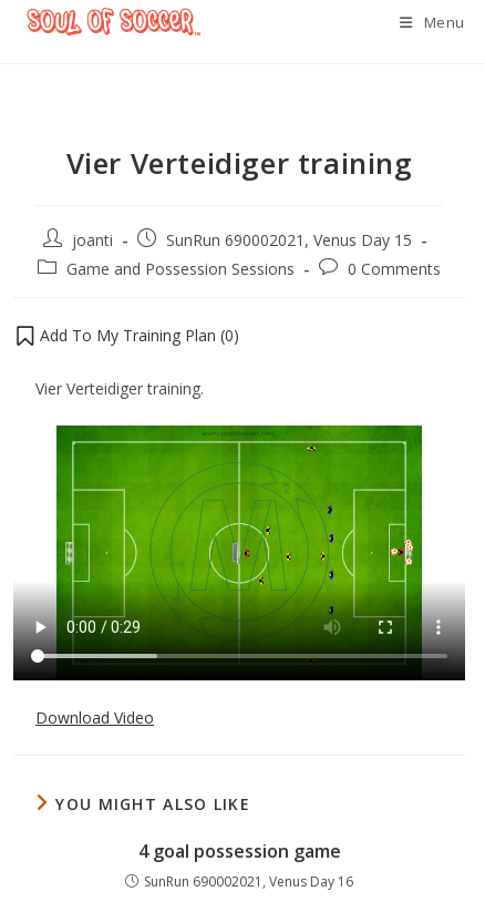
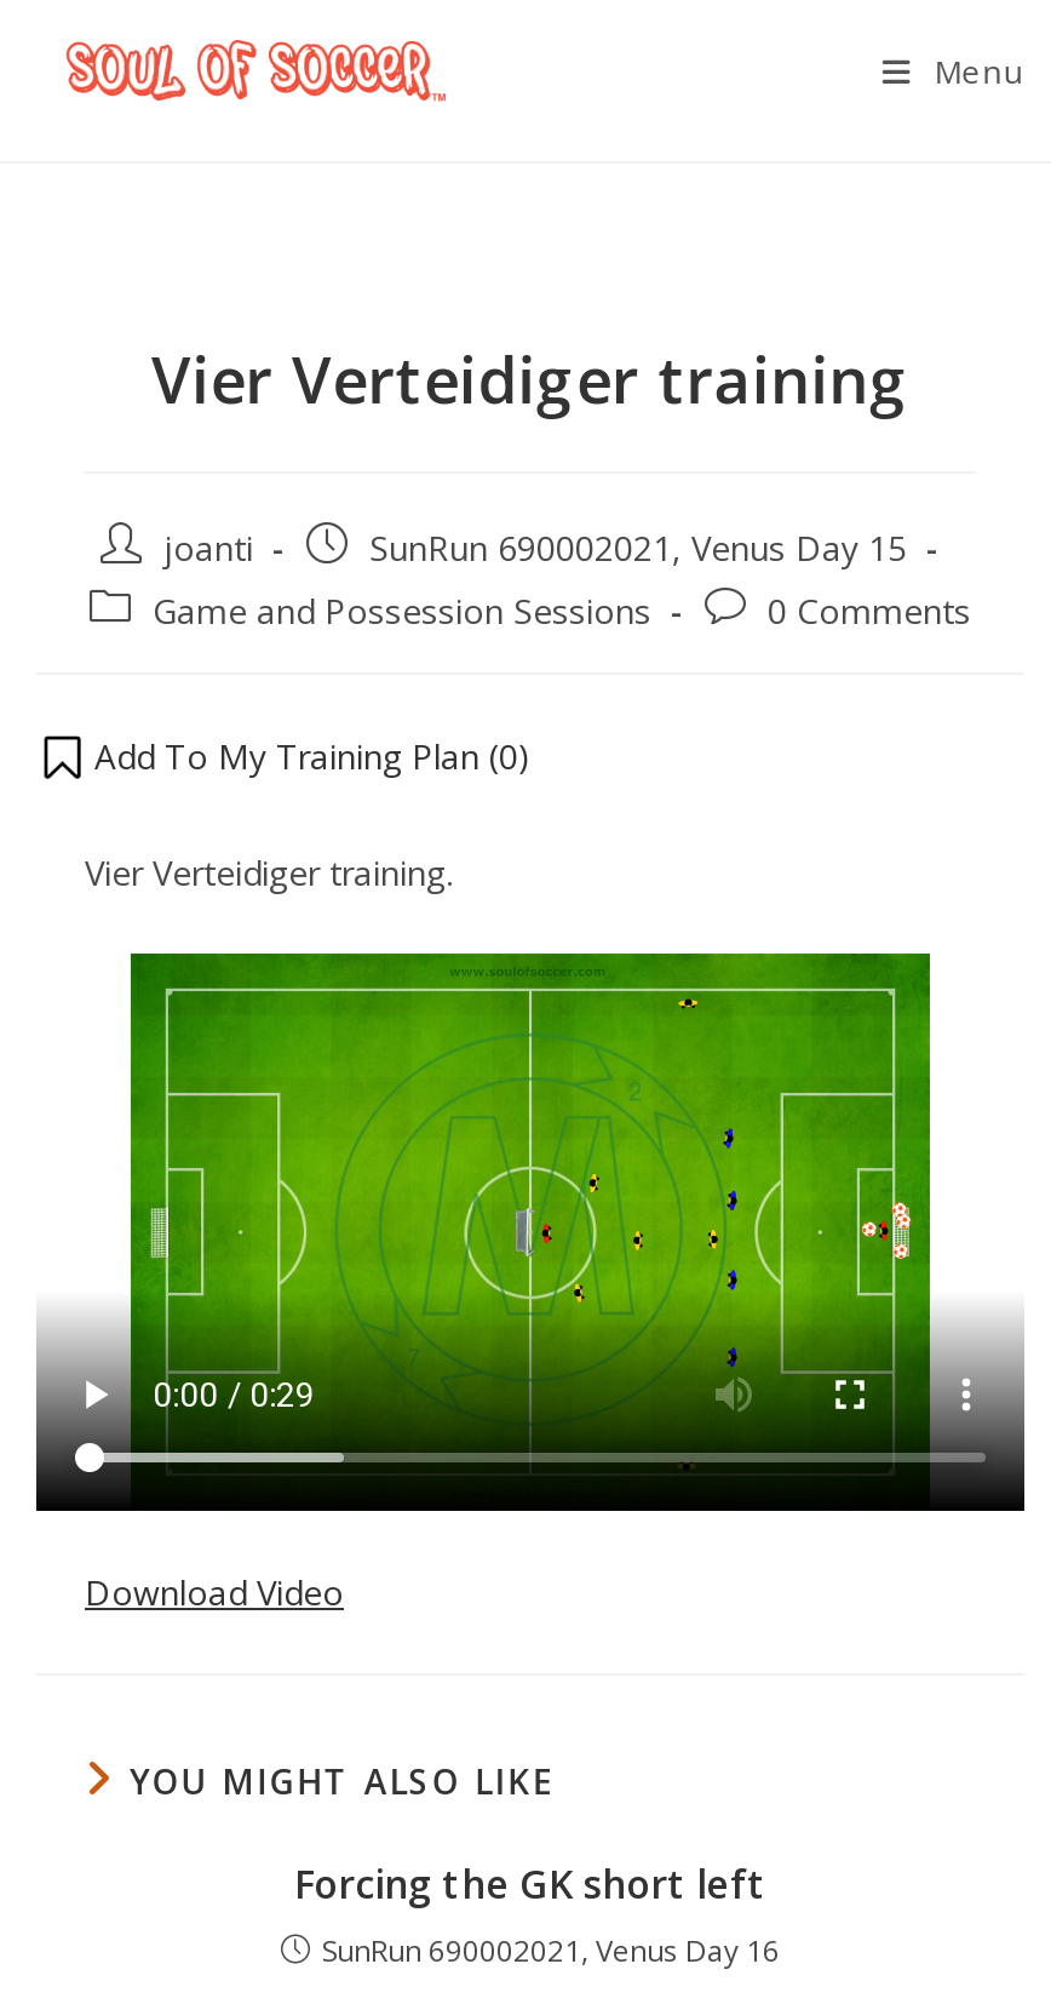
[138,838,340,863] 4 goal possession game -> [294,1856,766,1909] Forcing the GK short left

